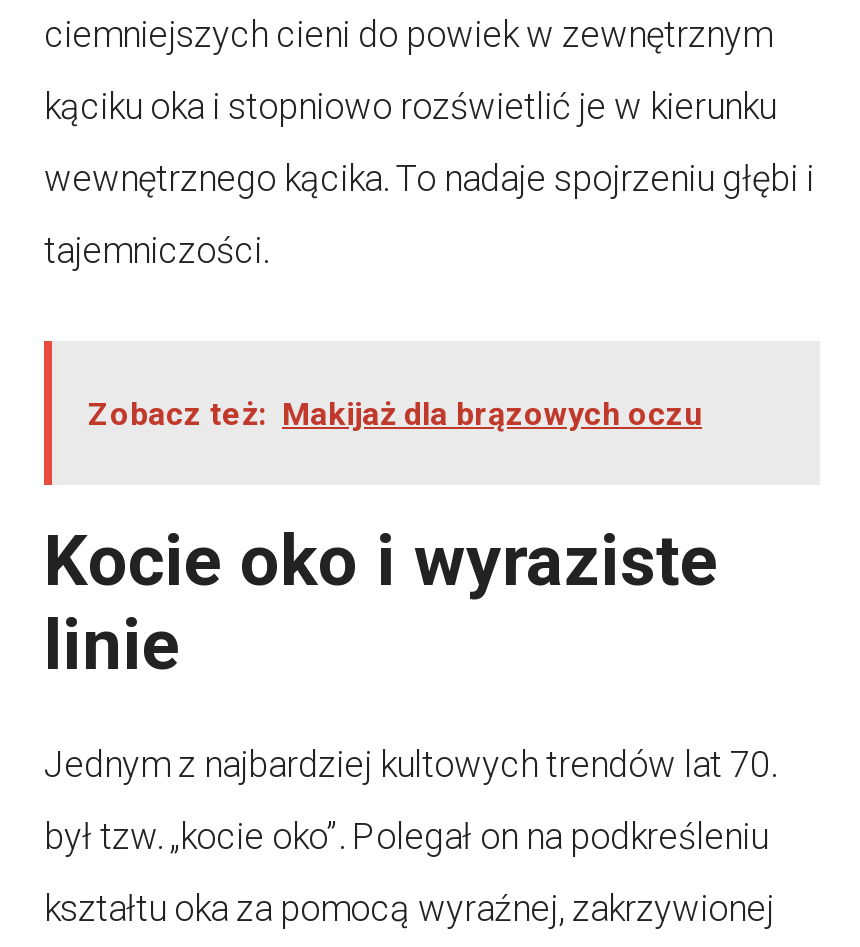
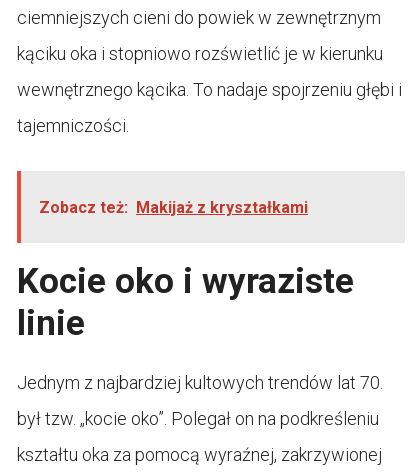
[88,395,702,433] Zobacz też: Makijaż dla brązowych oczu -> [39,198,308,217] Zobacz też: Makijaż z kryształkami

